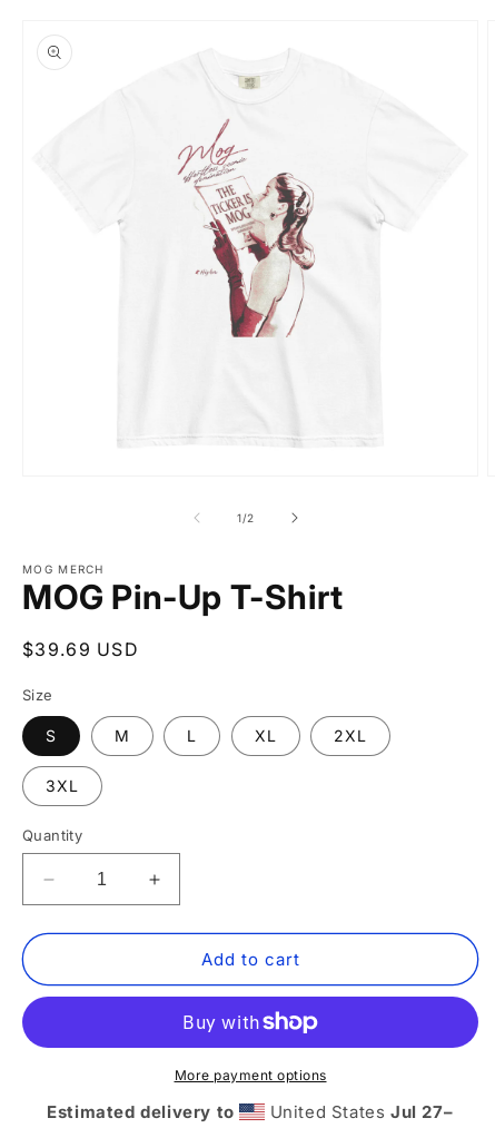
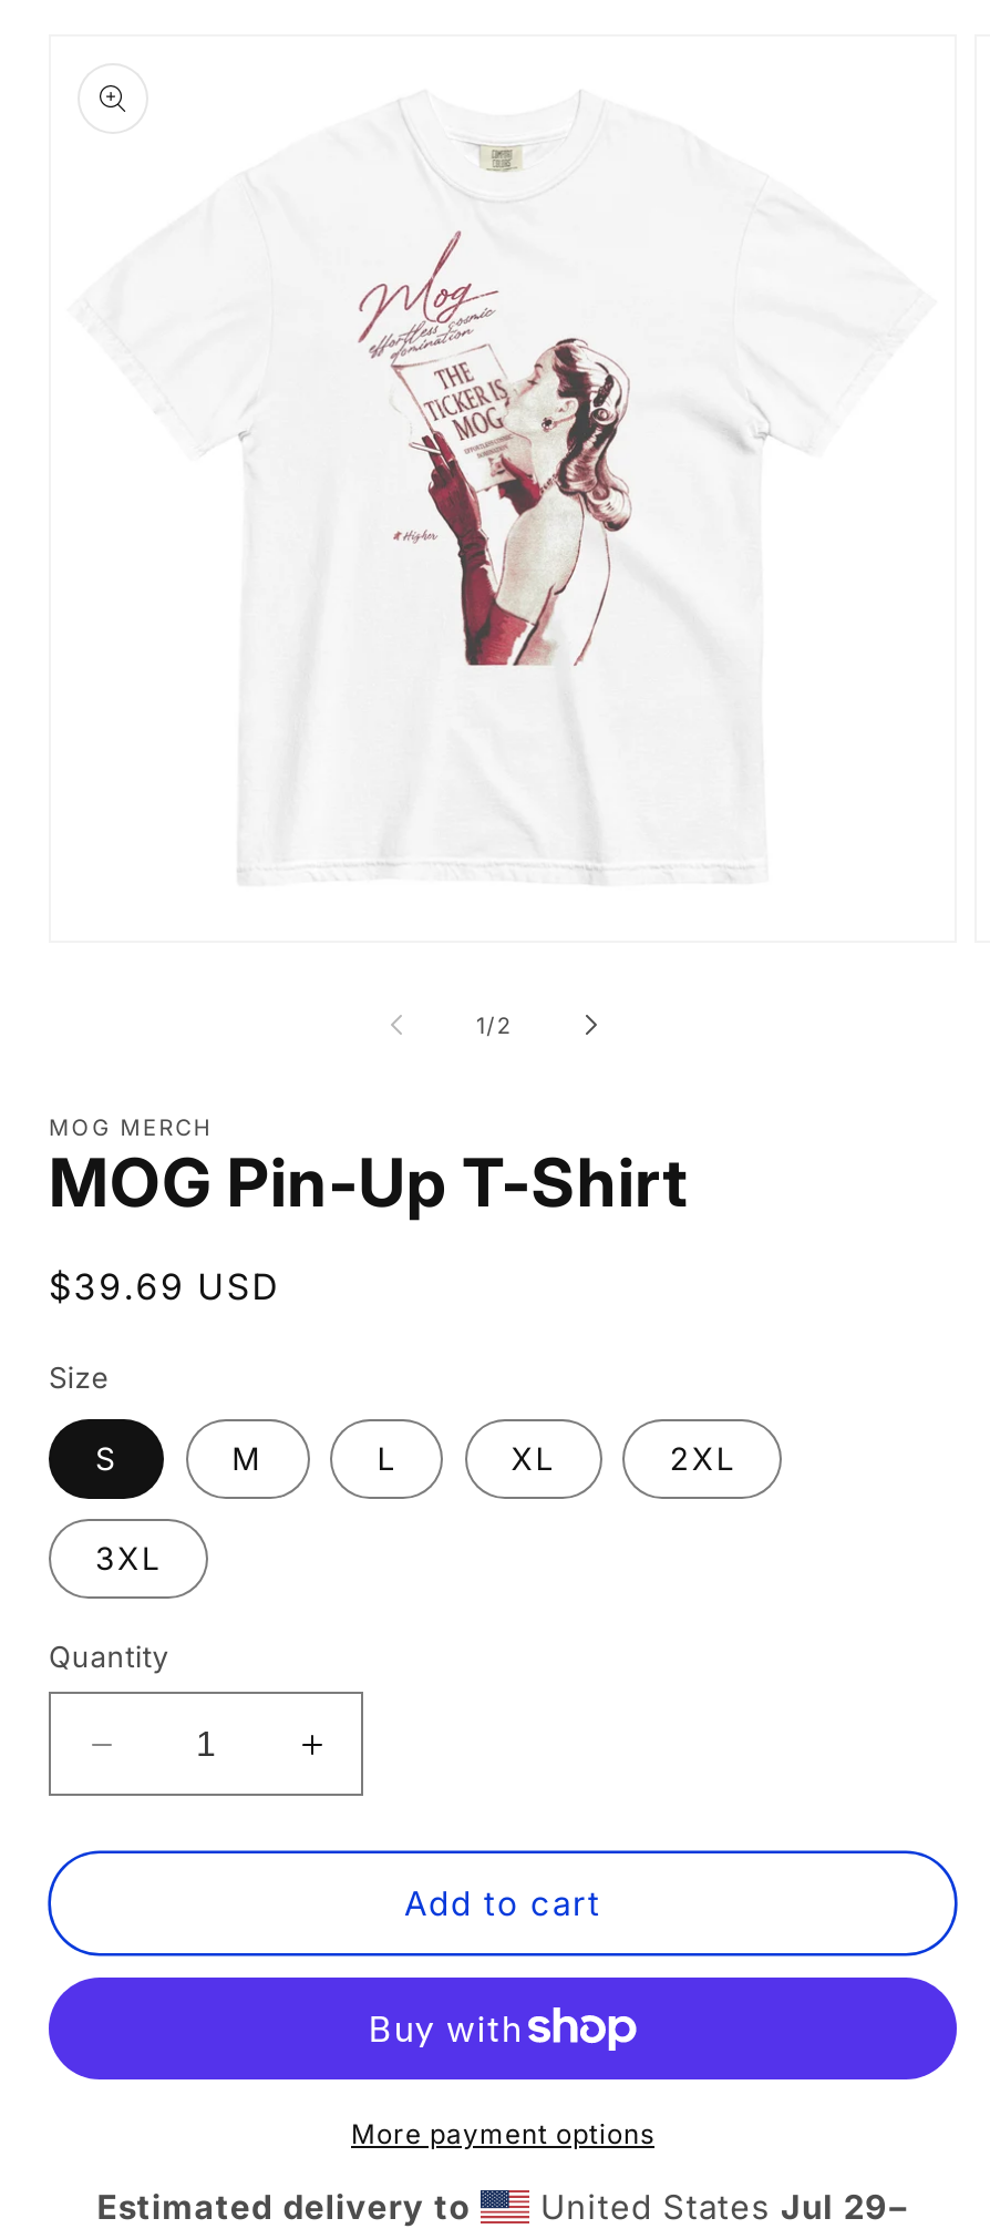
[265,1101,454,1122] United States Jul 27– -> [530,2186,909,2228] United States Jul 29–

